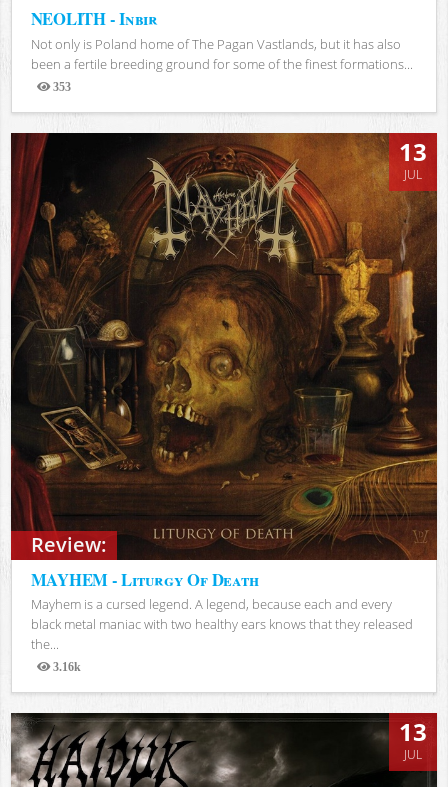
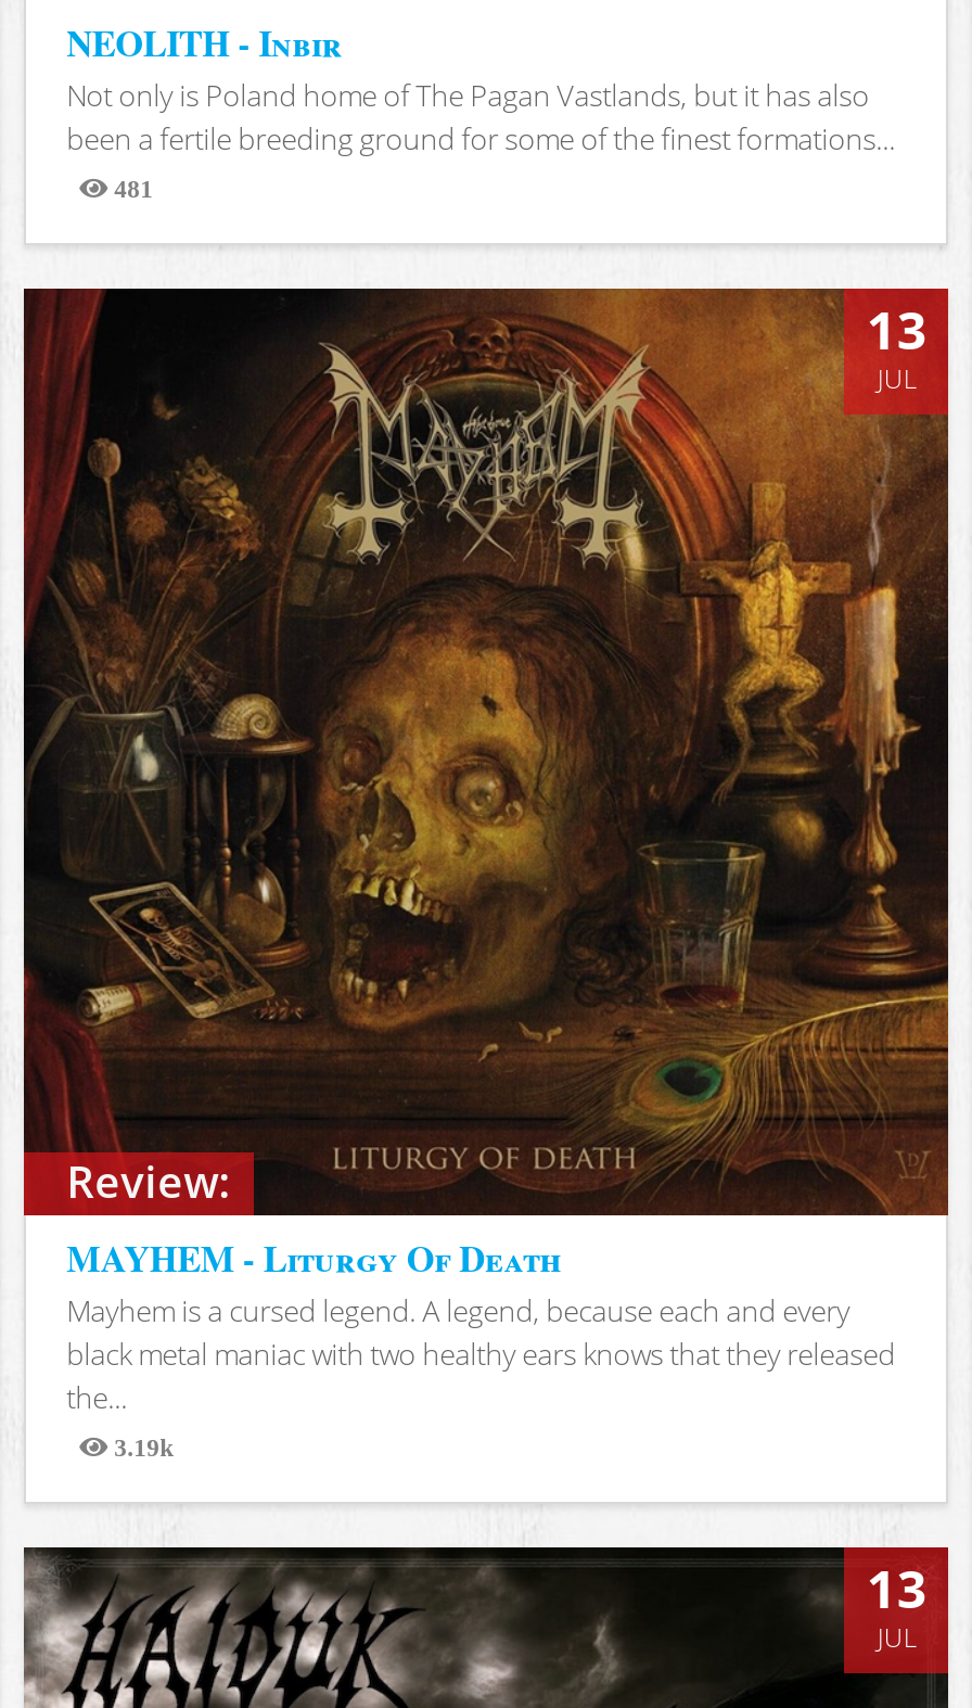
[50,81,71,92] 353 -> [108,176,153,200] 481
[50,661,81,672] 3.16k -> [108,1435,175,1459] 3.19k

